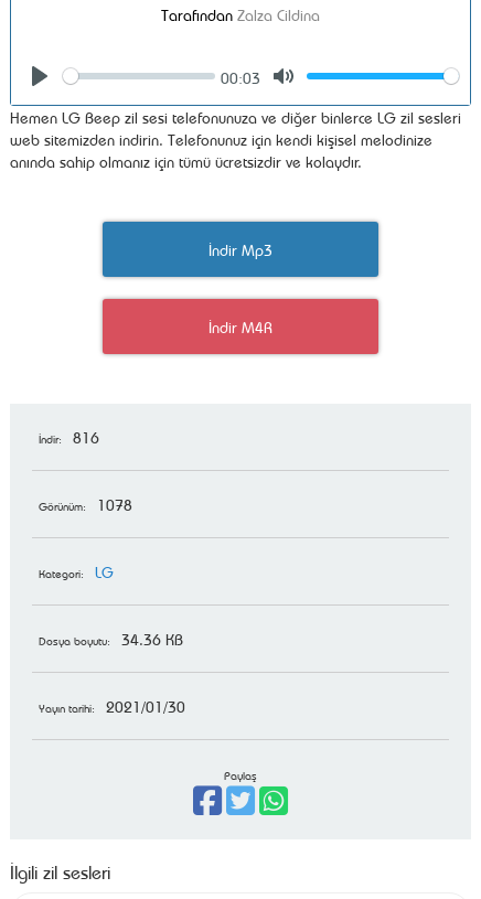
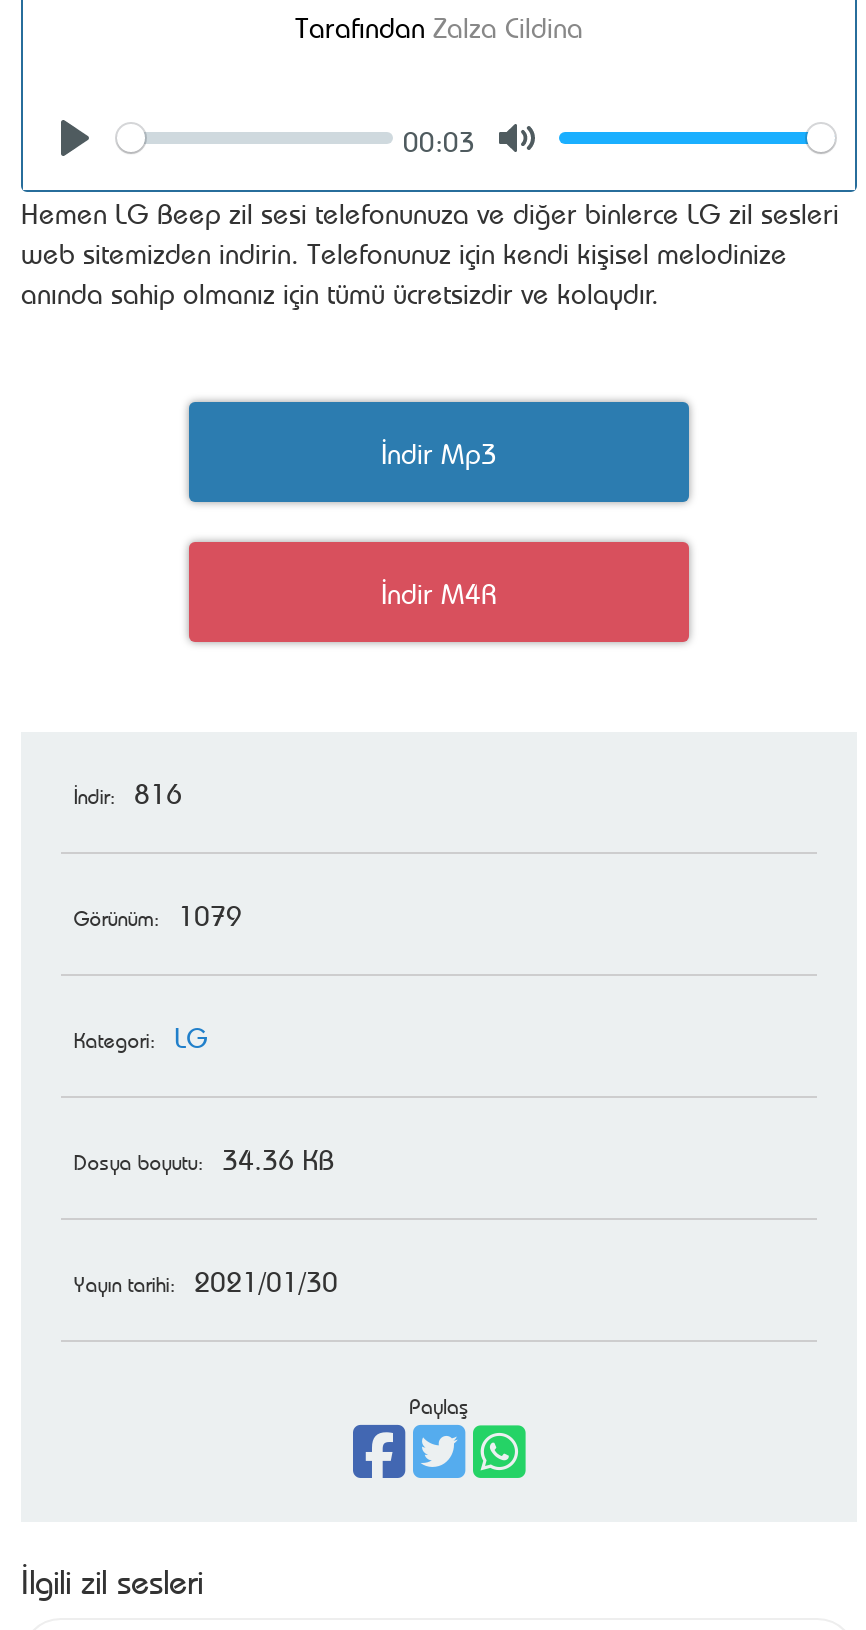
[39,493,132,514] Görünüm: 1078 -> [74,894,242,932] Görünüm: 1079

